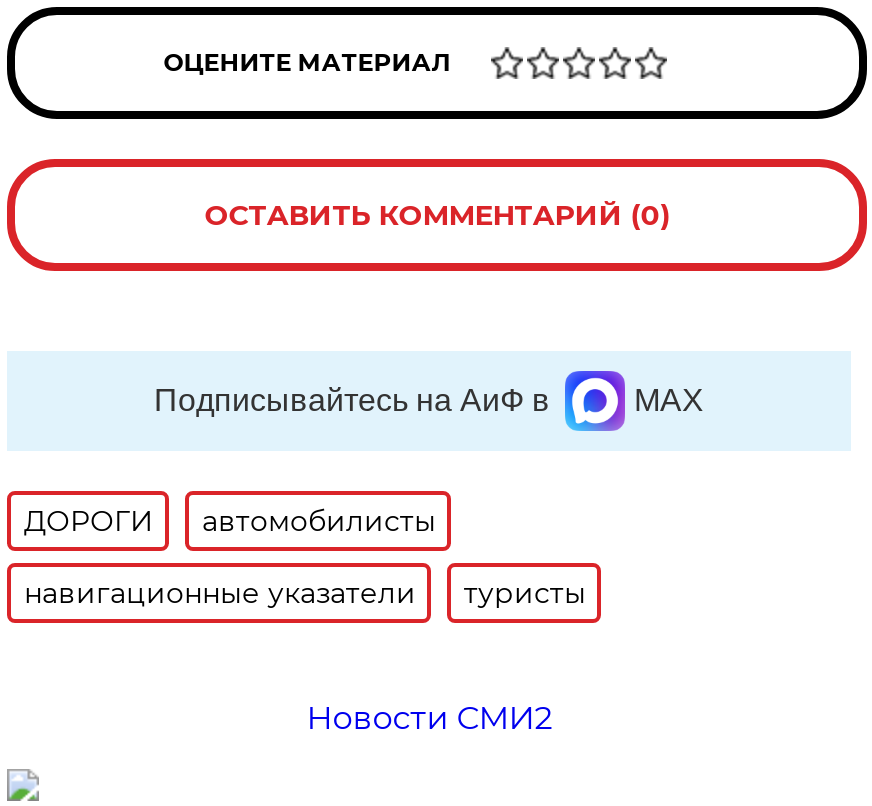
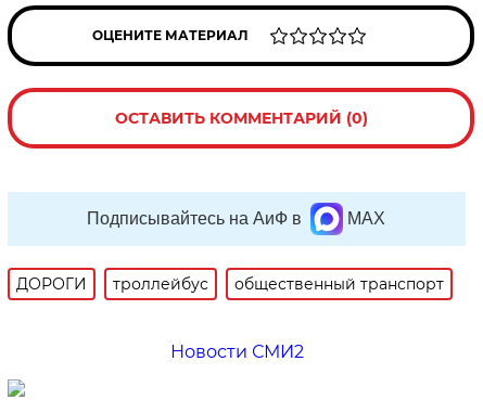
[24,502,586,610] автомобилисты | навигационные указатели | туристы -> [113,274,444,293] троллейбус | общественный транспорт

